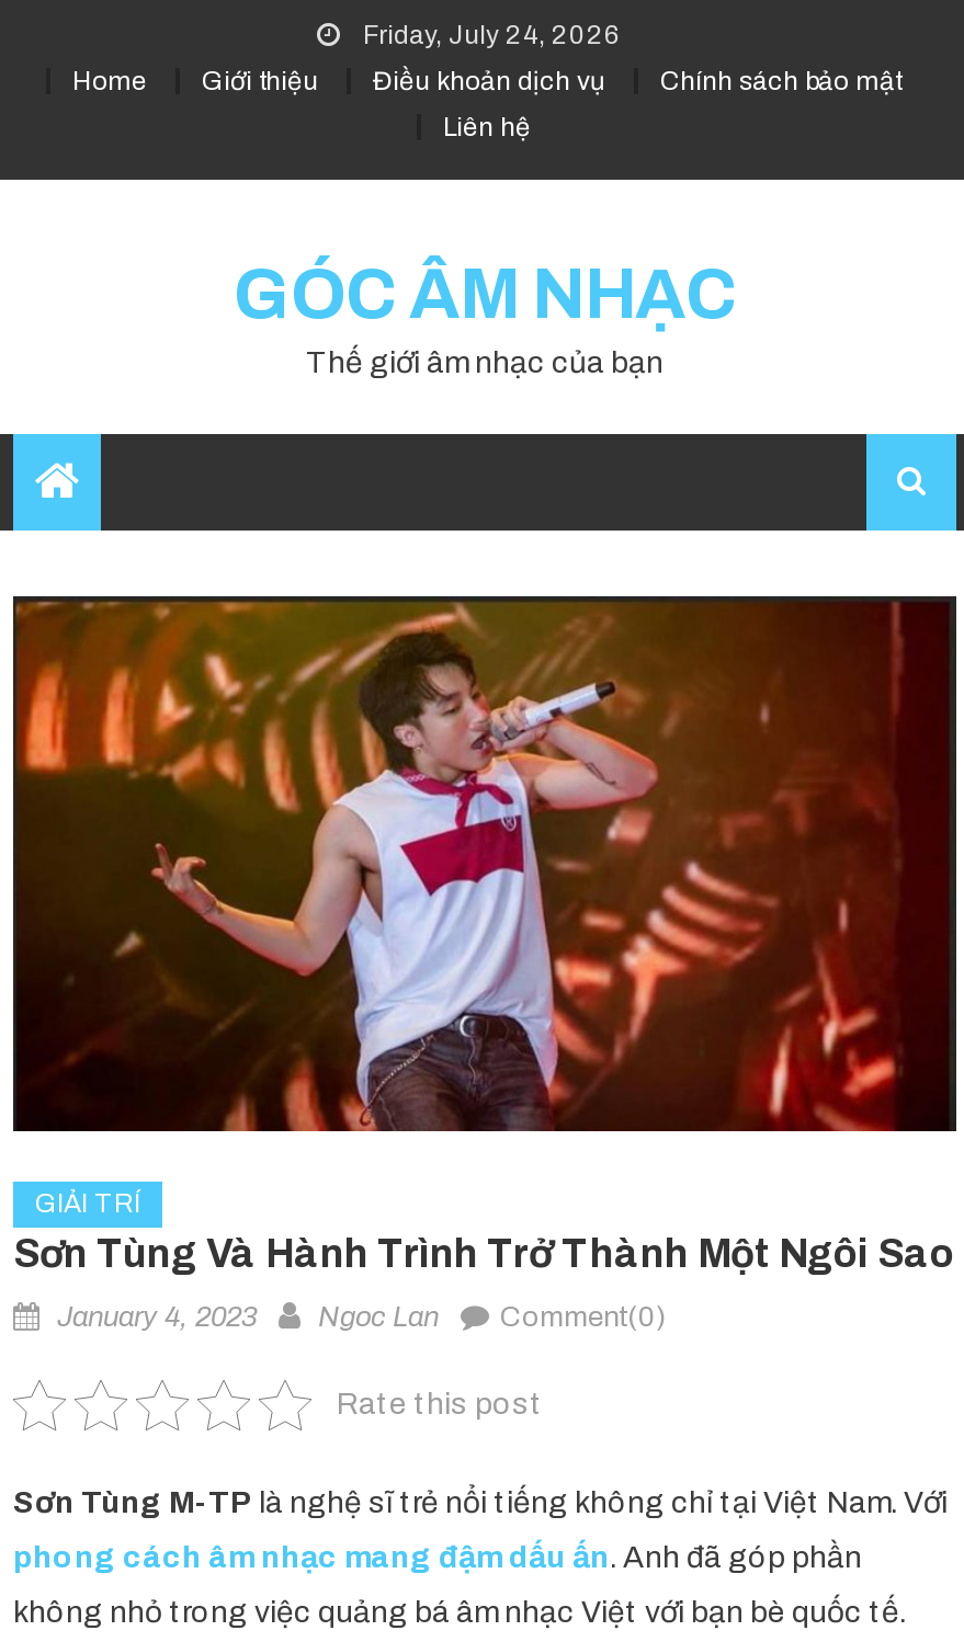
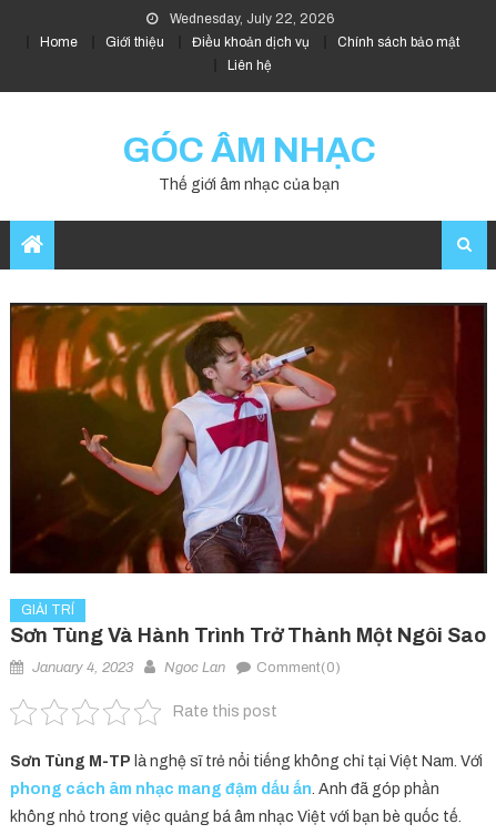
[356,20,620,50] Friday, July 24, 2026 -> [166,11,334,27] Wednesday, July 22, 2026

